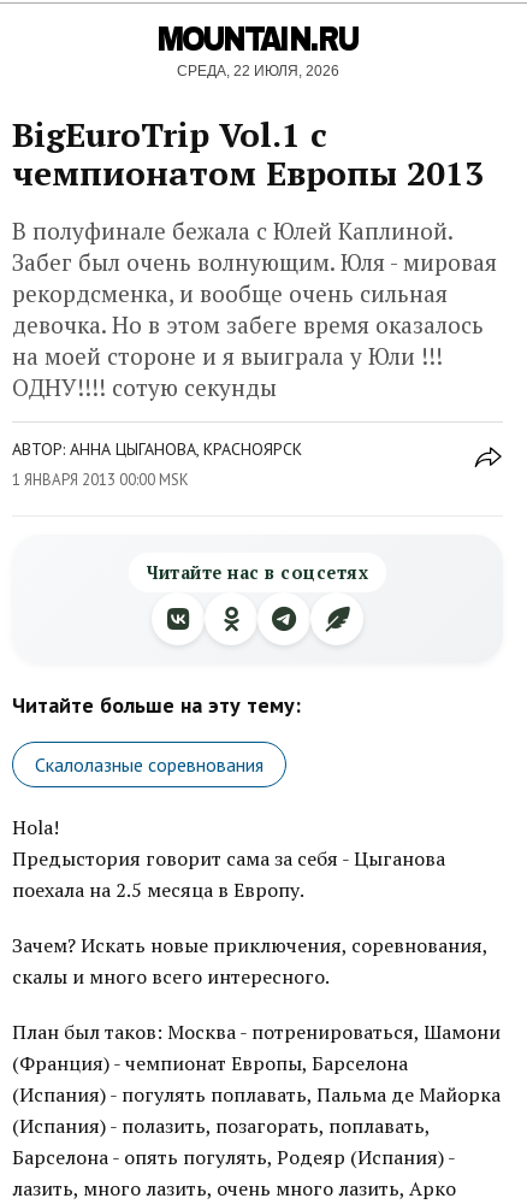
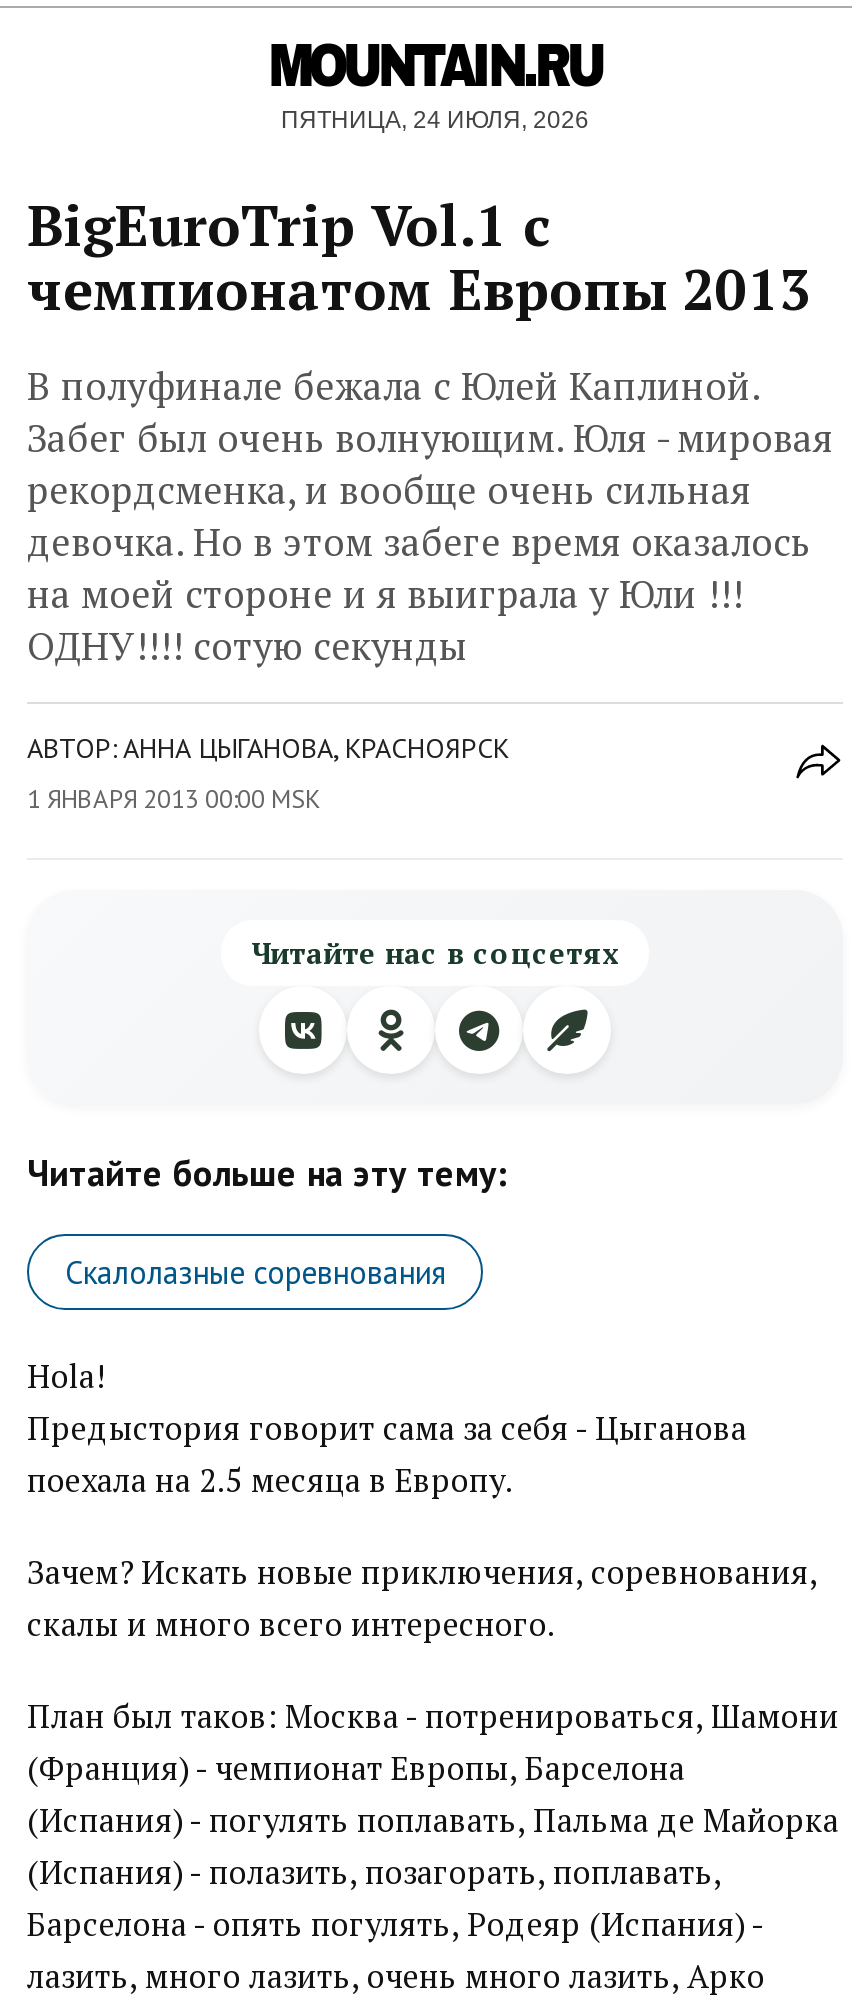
[176,63,339,79] СРЕДА, 22 ИЮЛЯ, 2026 -> [281,106,589,134] ПЯТНИЦА, 24 ИЮЛЯ, 2026

